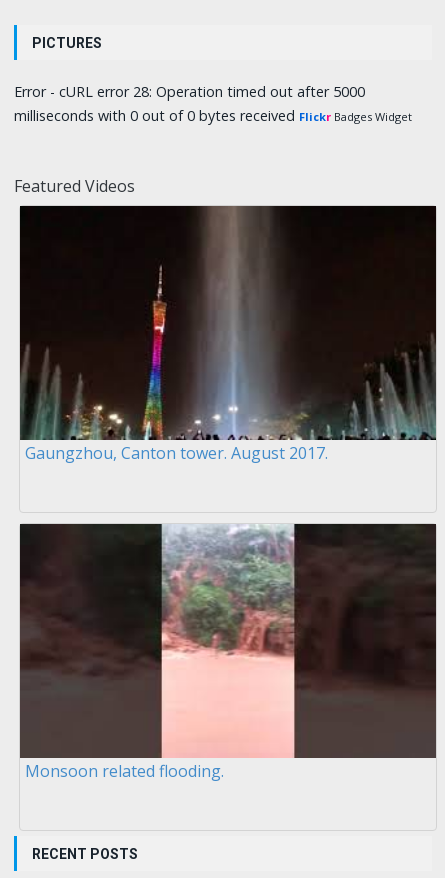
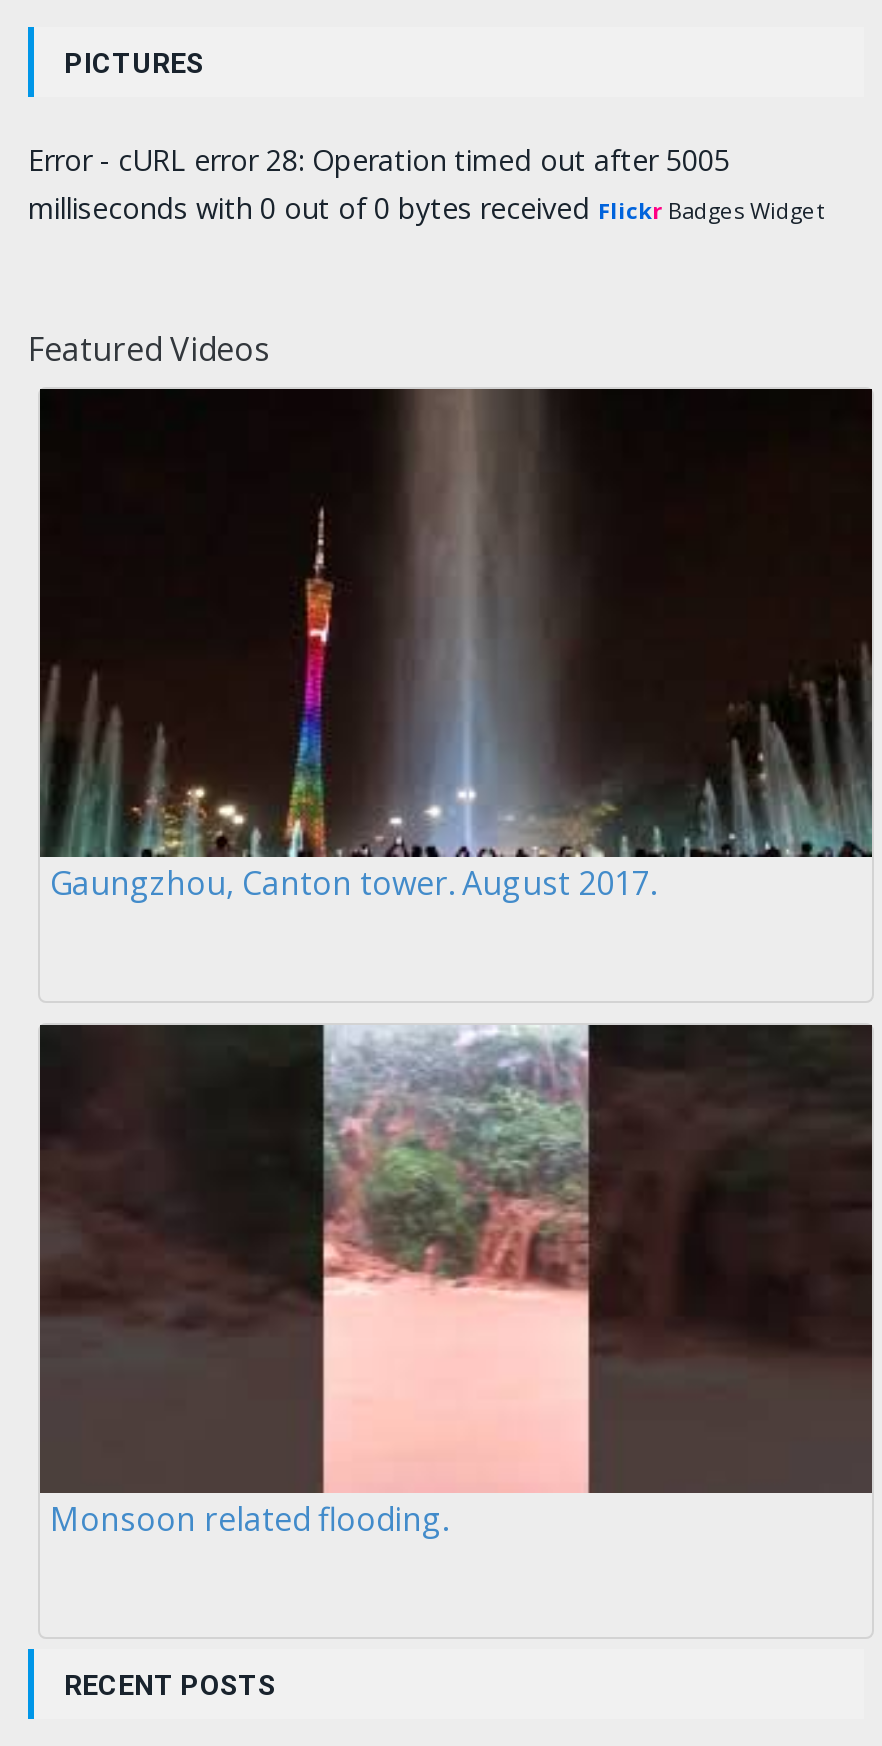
[14,82,365,101] Error - cURL error 28: Operation timed out after 5000 -> [28,142,730,180] Error - cURL error 28: Operation timed out after 5005

